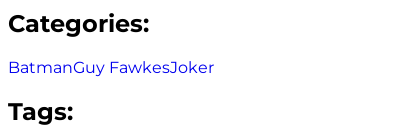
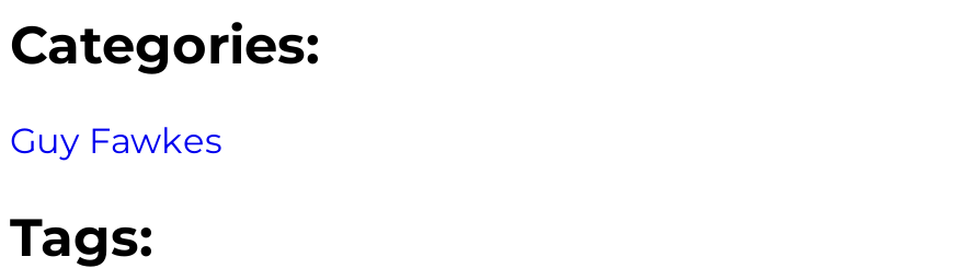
[8,58,214,77] BatmanGuy FawkesJoker -> [10,121,222,163] Guy Fawkes

